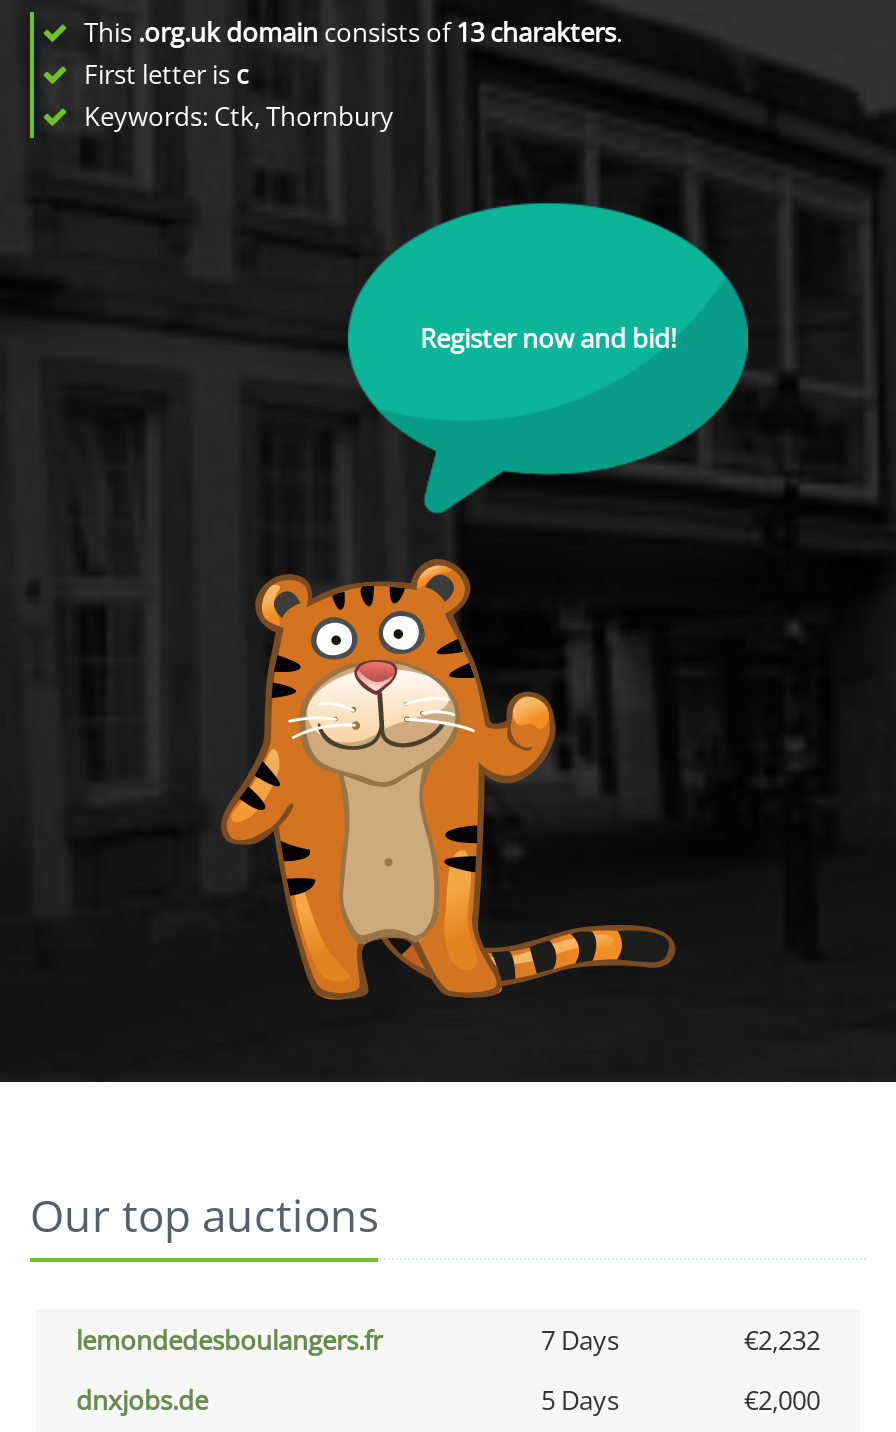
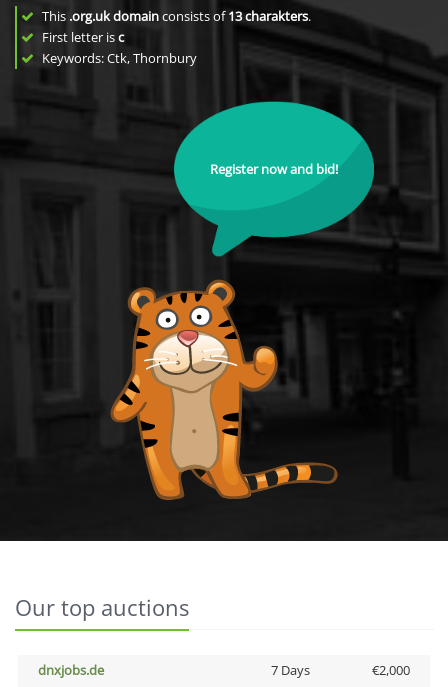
[76,1322,820,1358] lemondedesboulangers.fr | 7 Days | €2,232 -> none
[541,1382,619,1418] 5 Days -> [270,661,309,679] 7 Days

